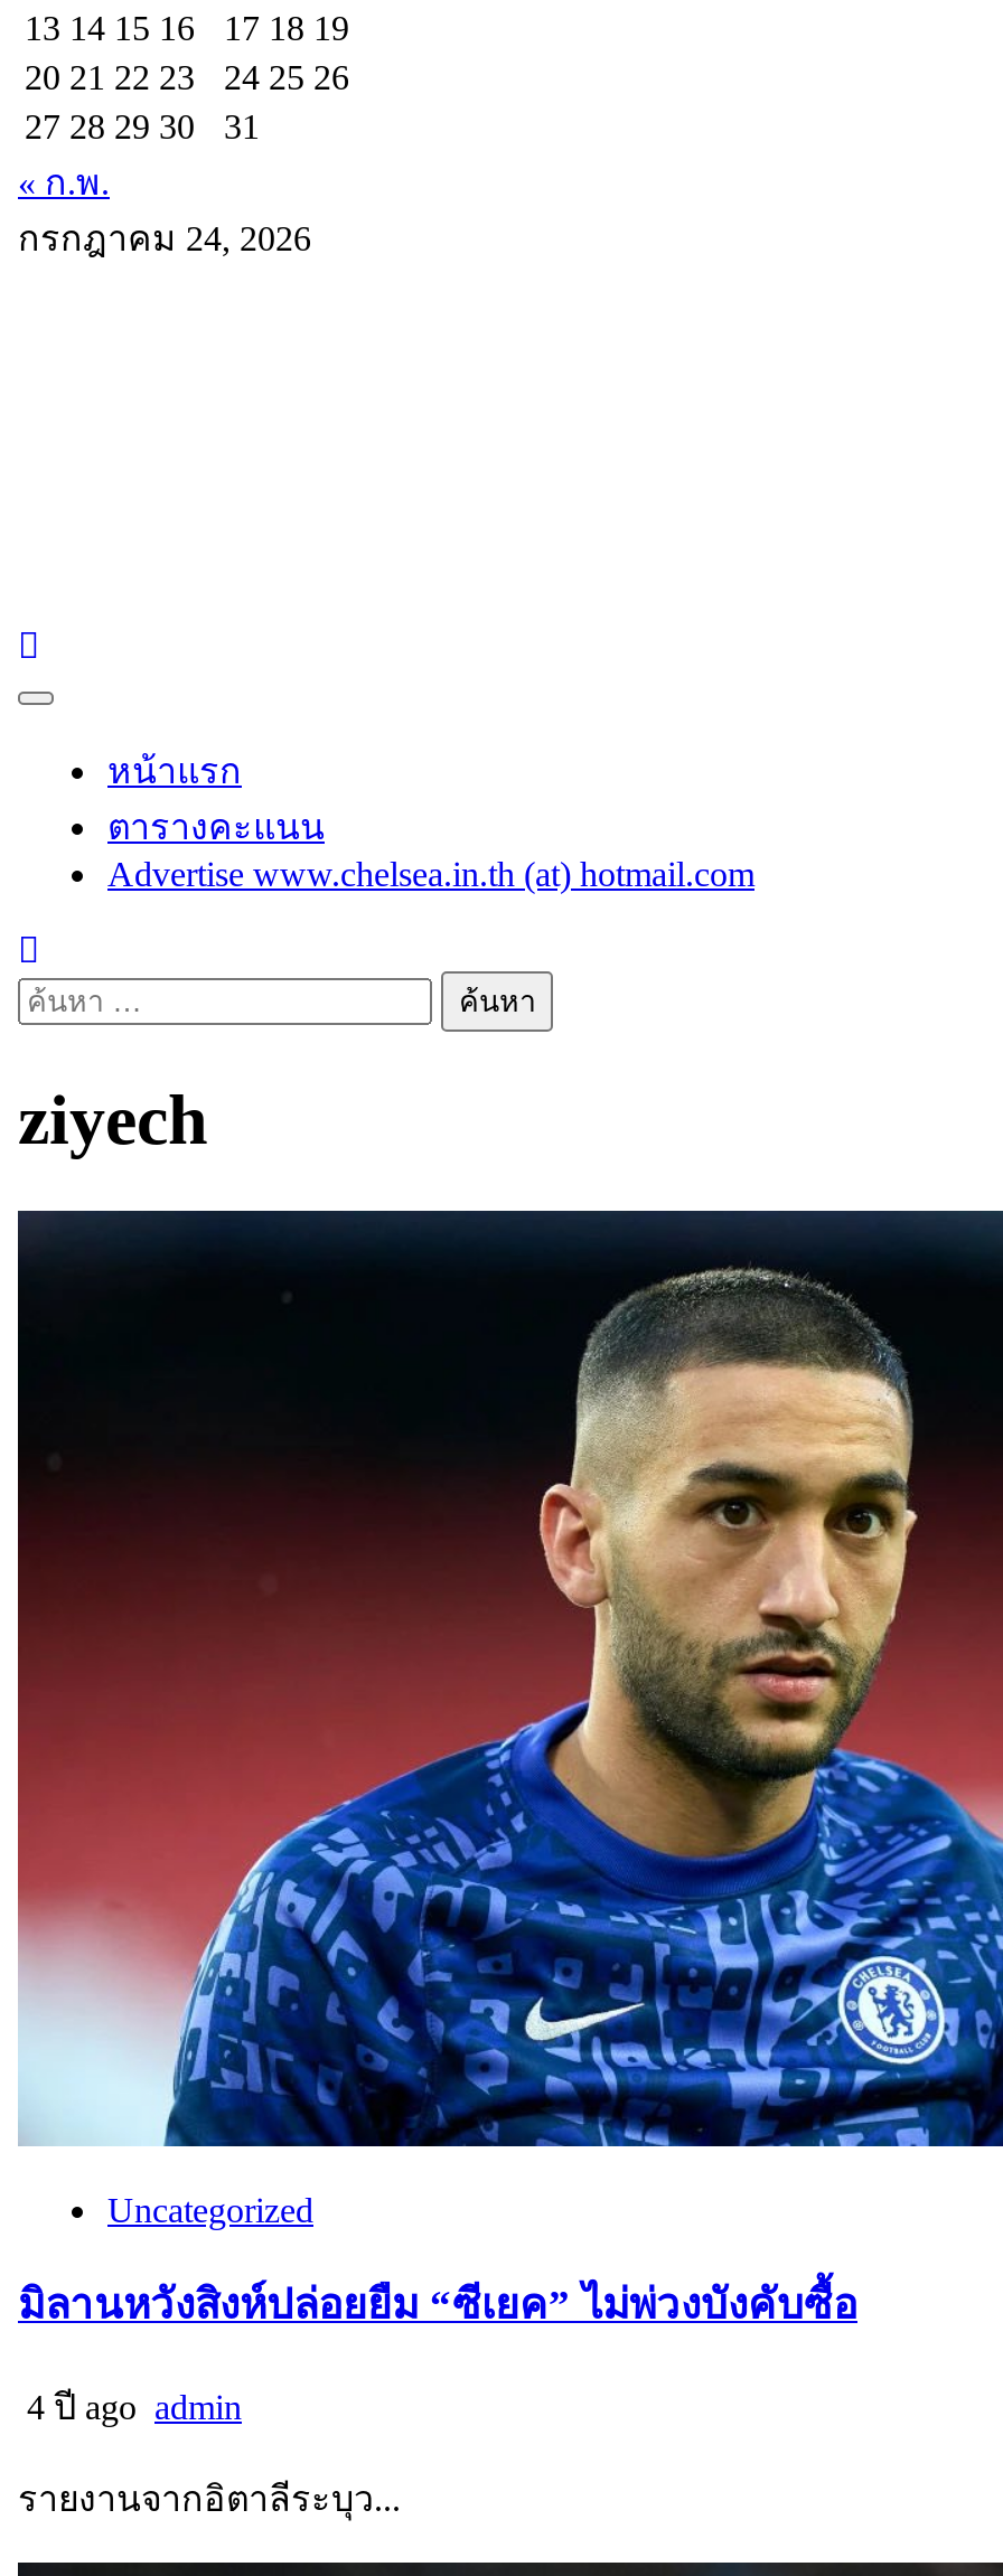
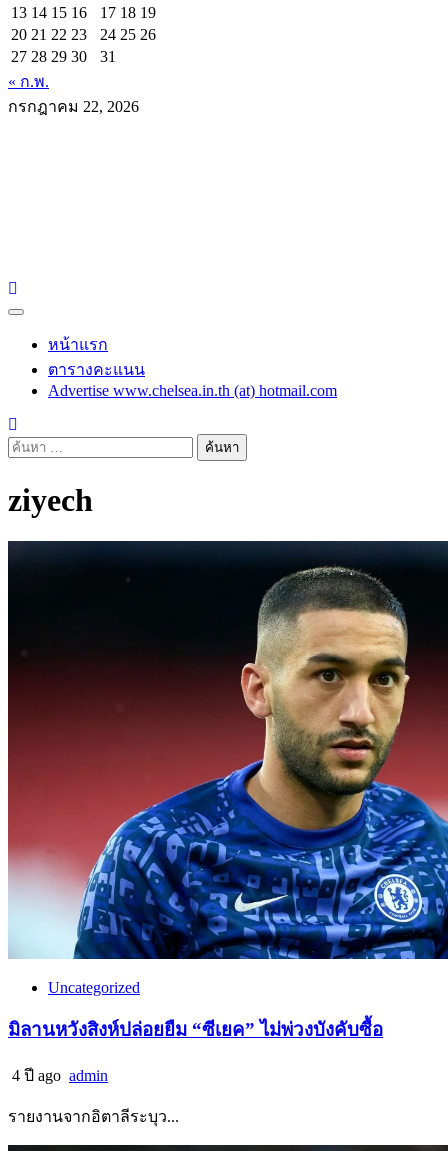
[18,219,311,257] กรกฎาคม 24, 2026 -> [8,98,139,115] กรกฎาคม 22, 2026

